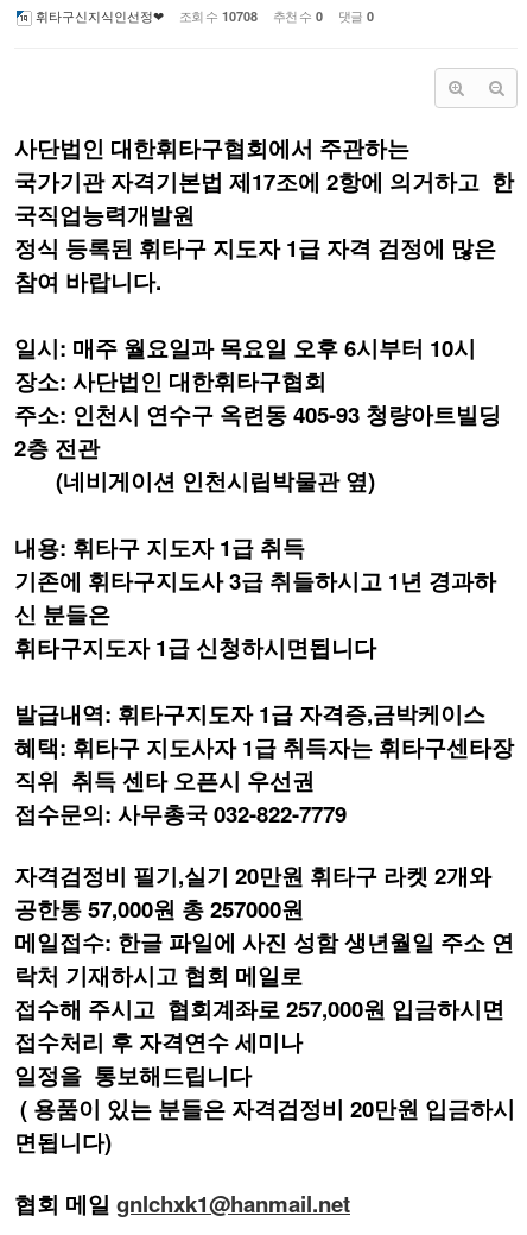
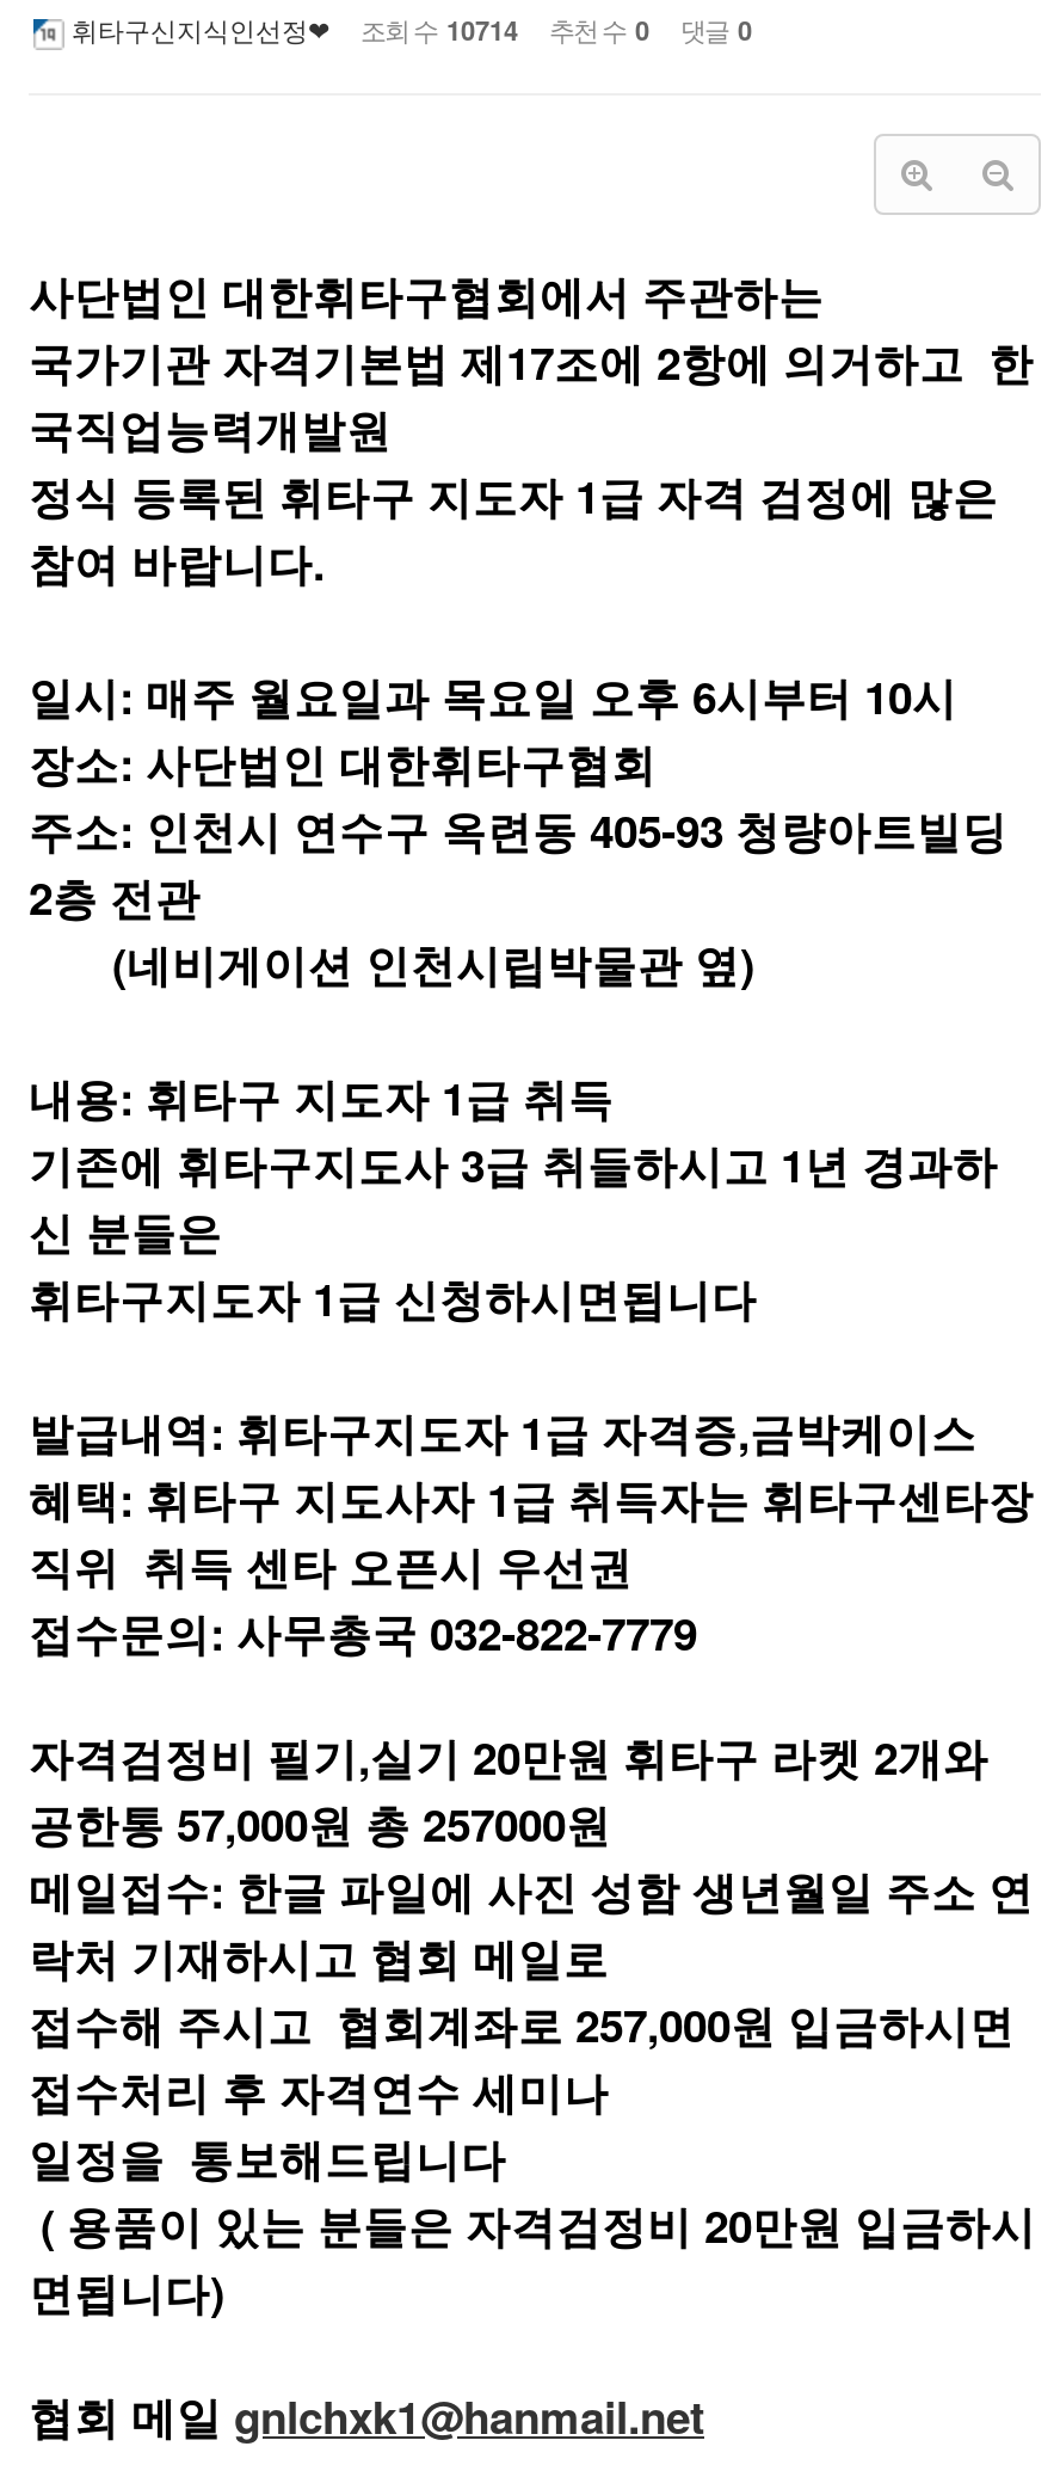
[179,6,258,25] 조회 수 10708 -> [360,10,518,48] 조회 수 10714

